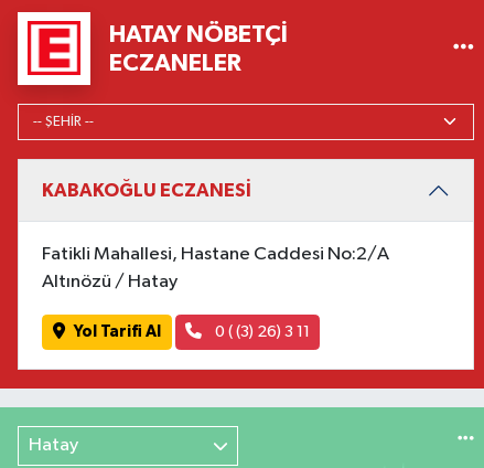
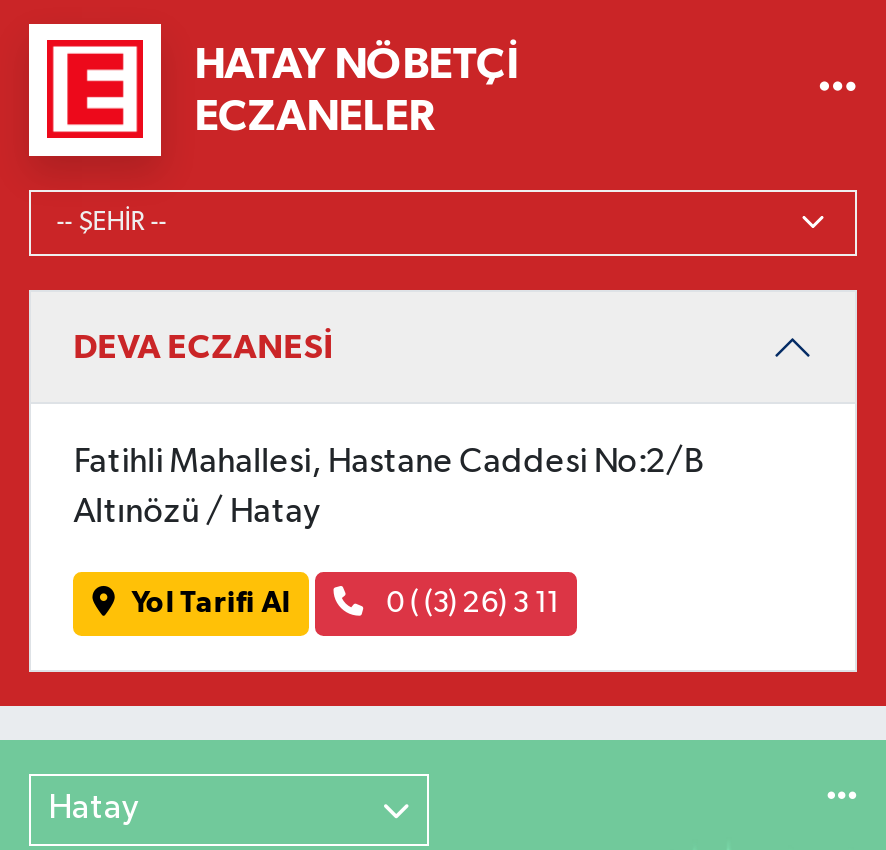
[42,181,252,200] KABAKOĞLU ECZANESİ -> [73,330,333,364] DEVA ECZANESİ
[42,245,389,263] Fatikli Mahallesi, Hastane Caddesi No:2/A -> [73,445,703,479] Fatihli Mahallesi, Hastane Caddesi No:2/B

